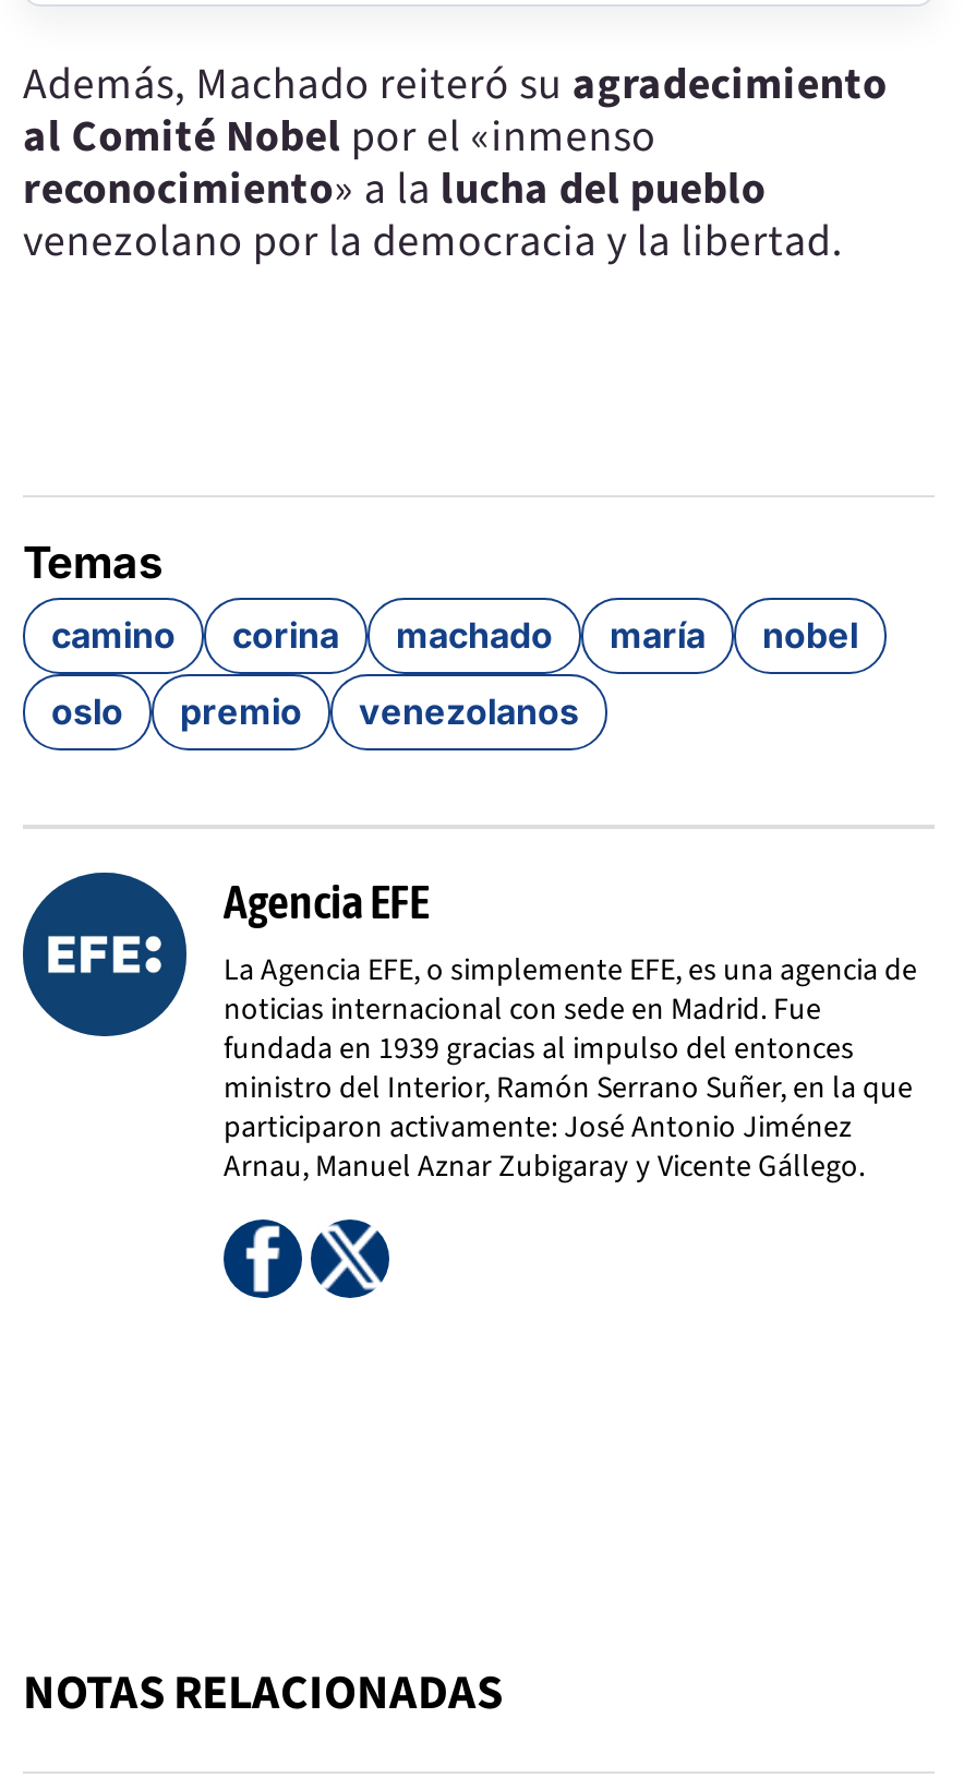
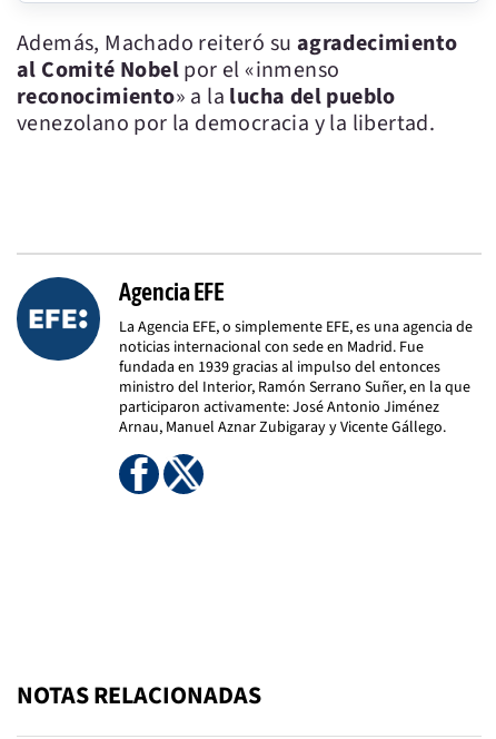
[23,537,858,733] Temas | camino | corina | machado | maría | nobel | oslo | premio | venezolanos -> none

